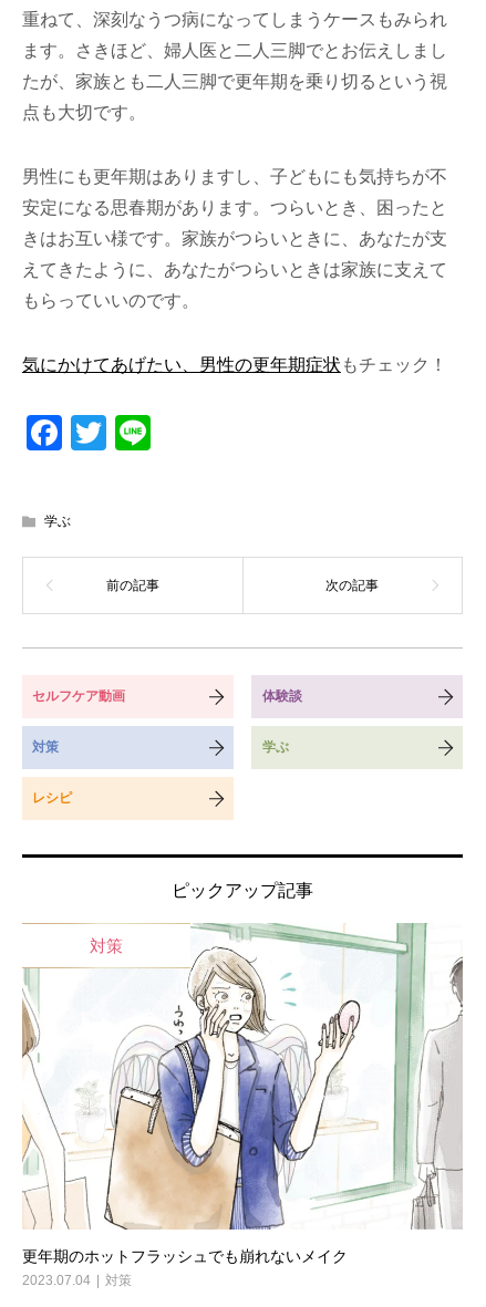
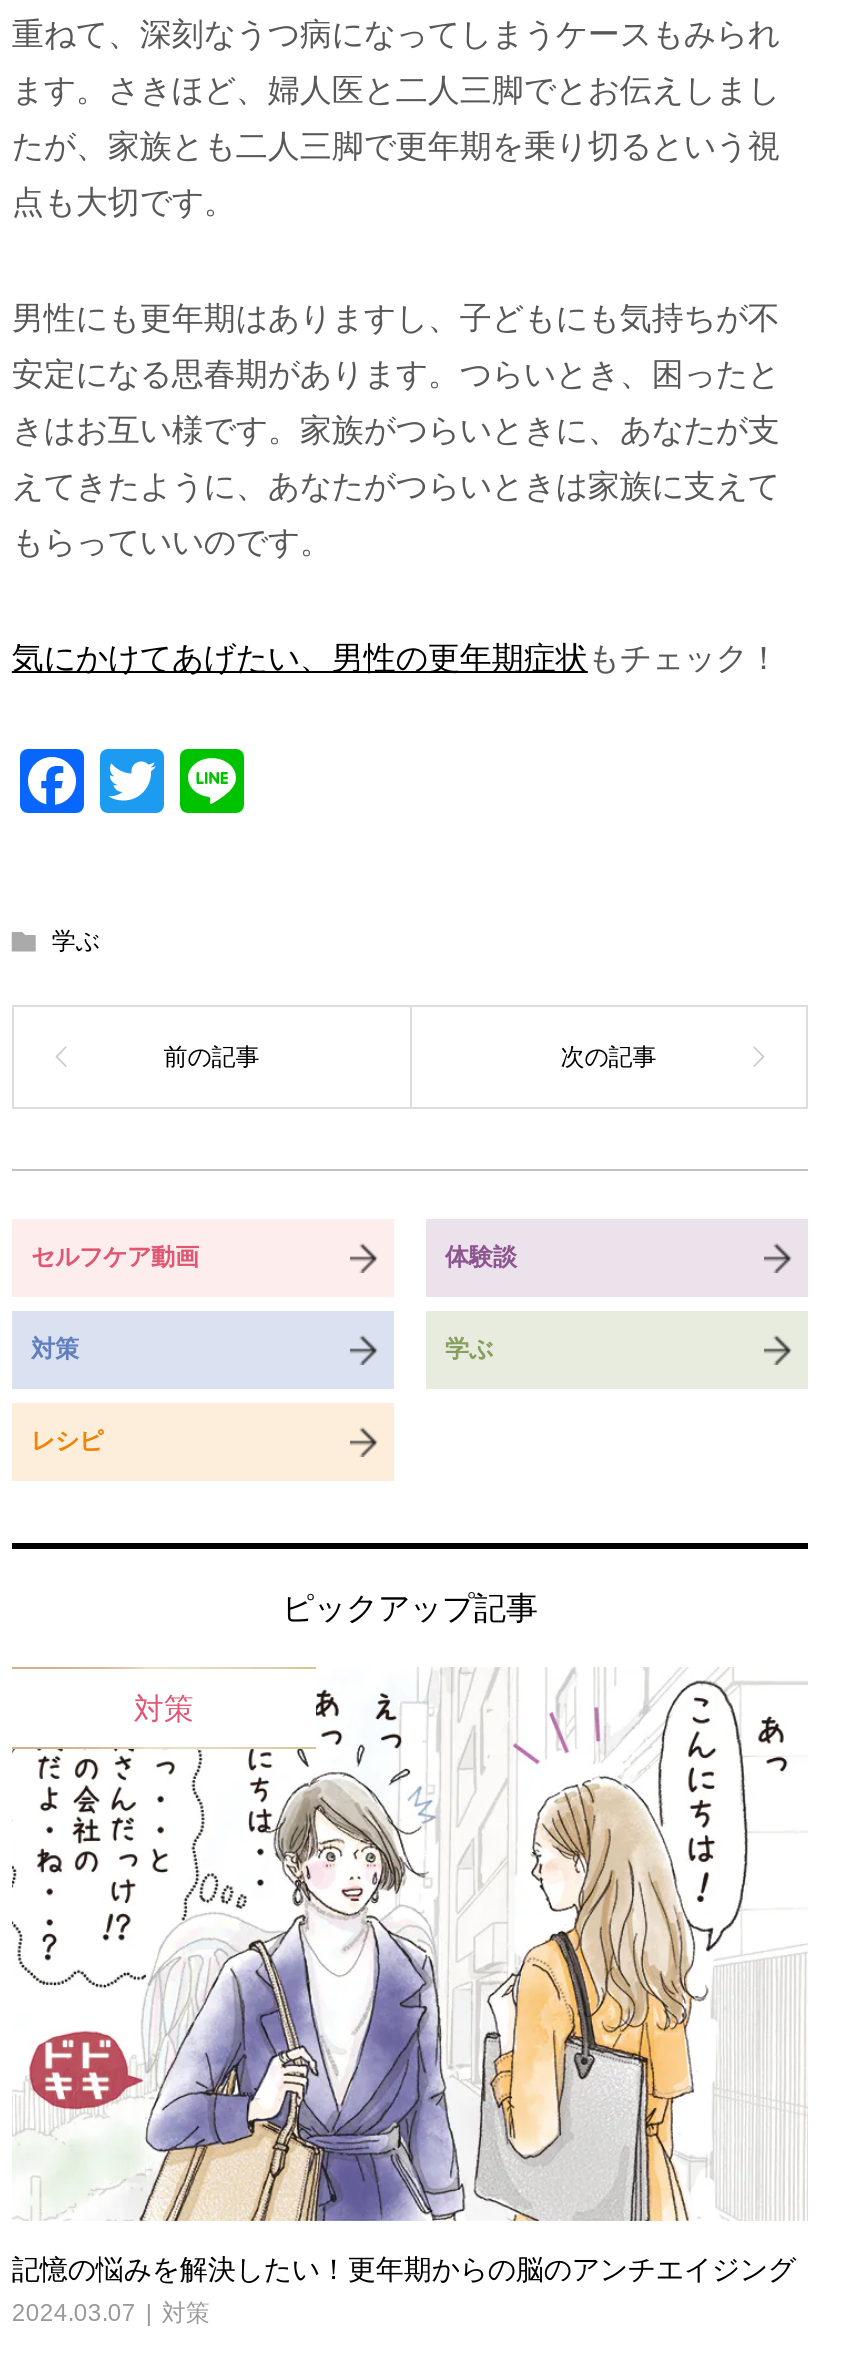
[21,922,464,1288] [image] | 更年期のホットフラッシュでも崩れないメイク | 2023.07.04 -> [10,1667,808,2327] [image] | 記憶の悩みを解決したい！更年期からの脳のアンチエイジング | 2024.03.07

